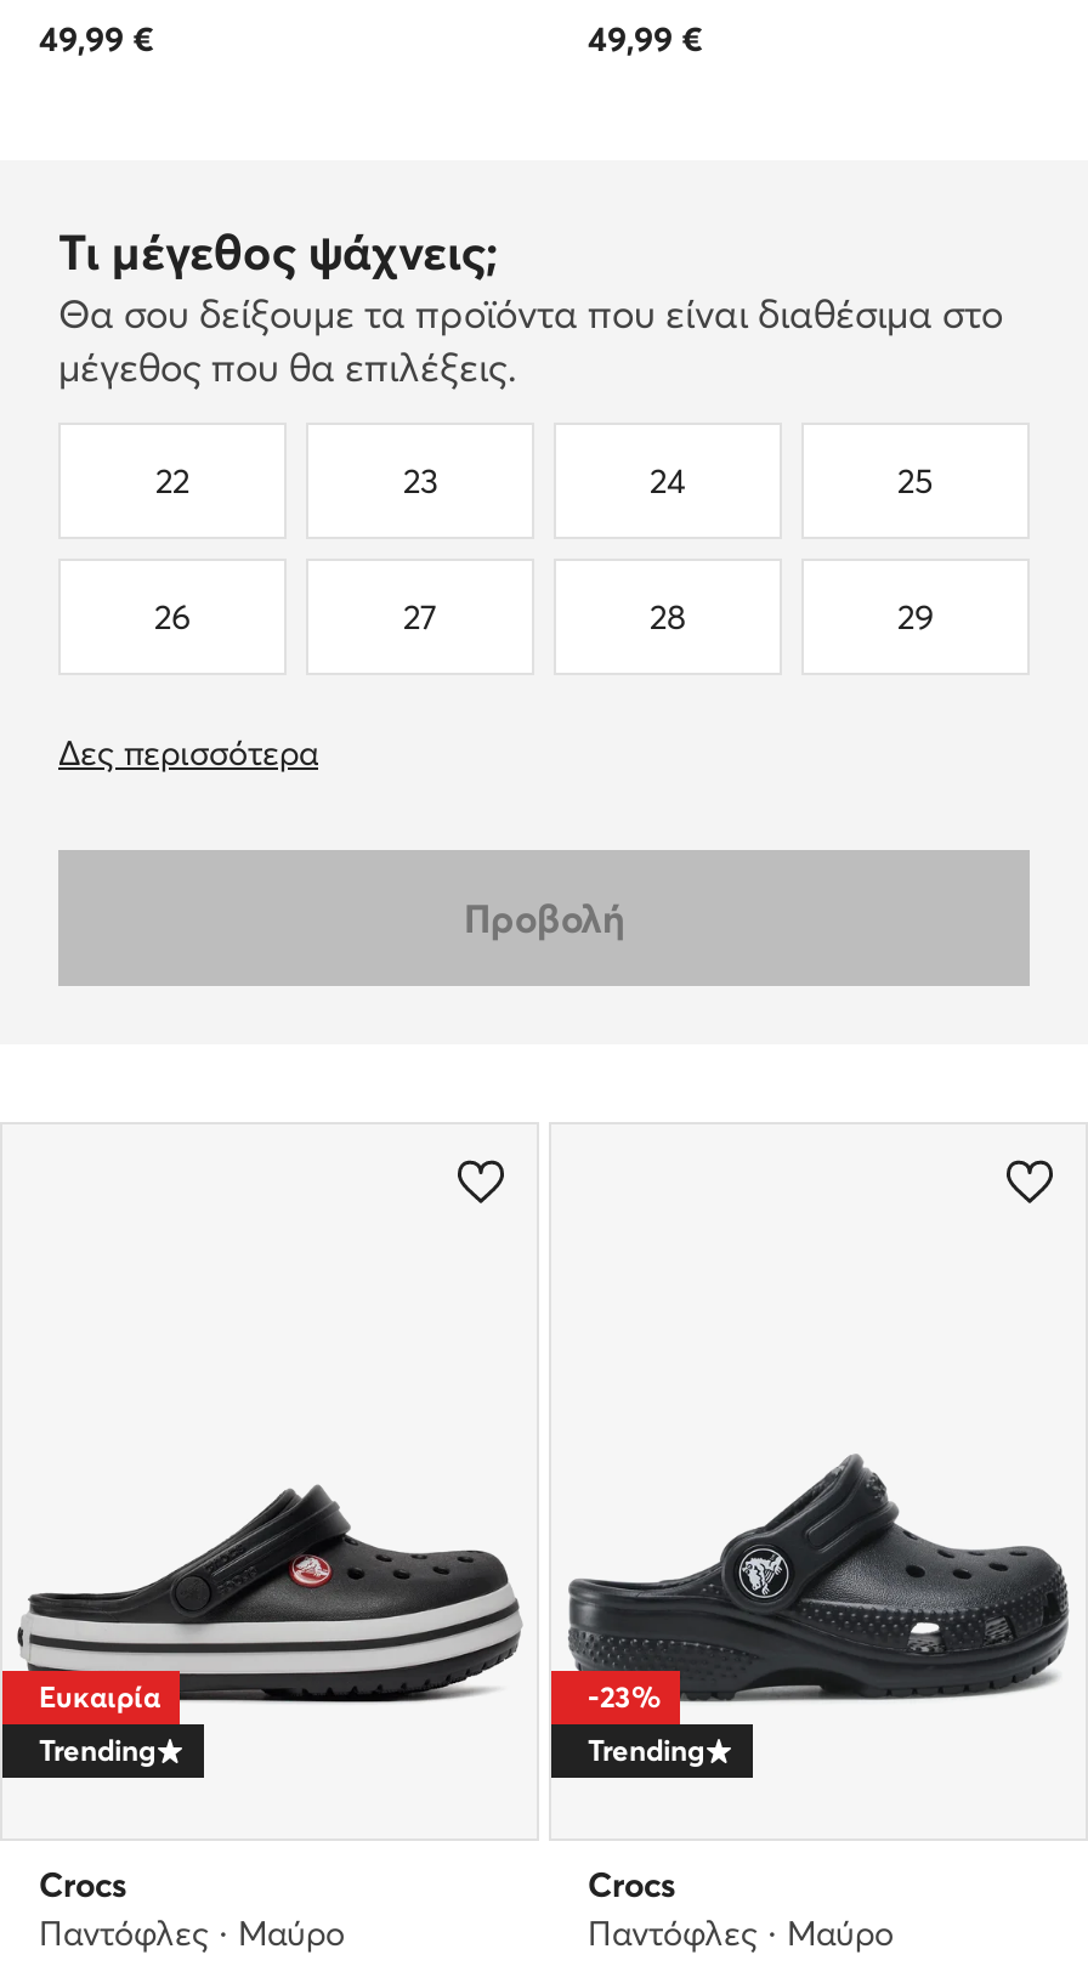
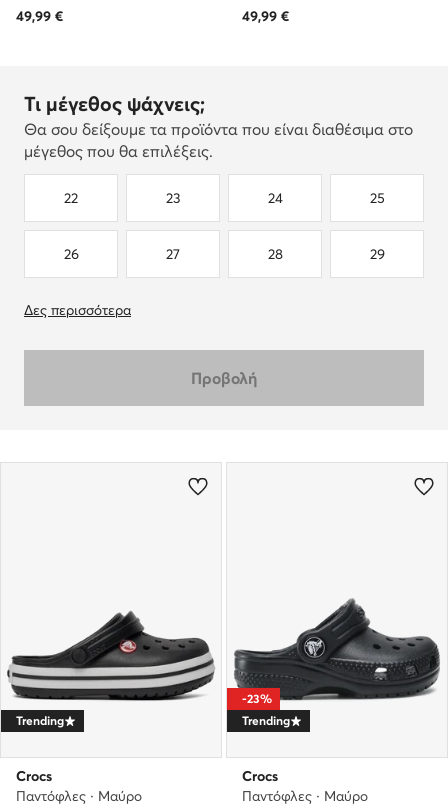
[39,1678,160,1715] Ευκαιρία -> none

